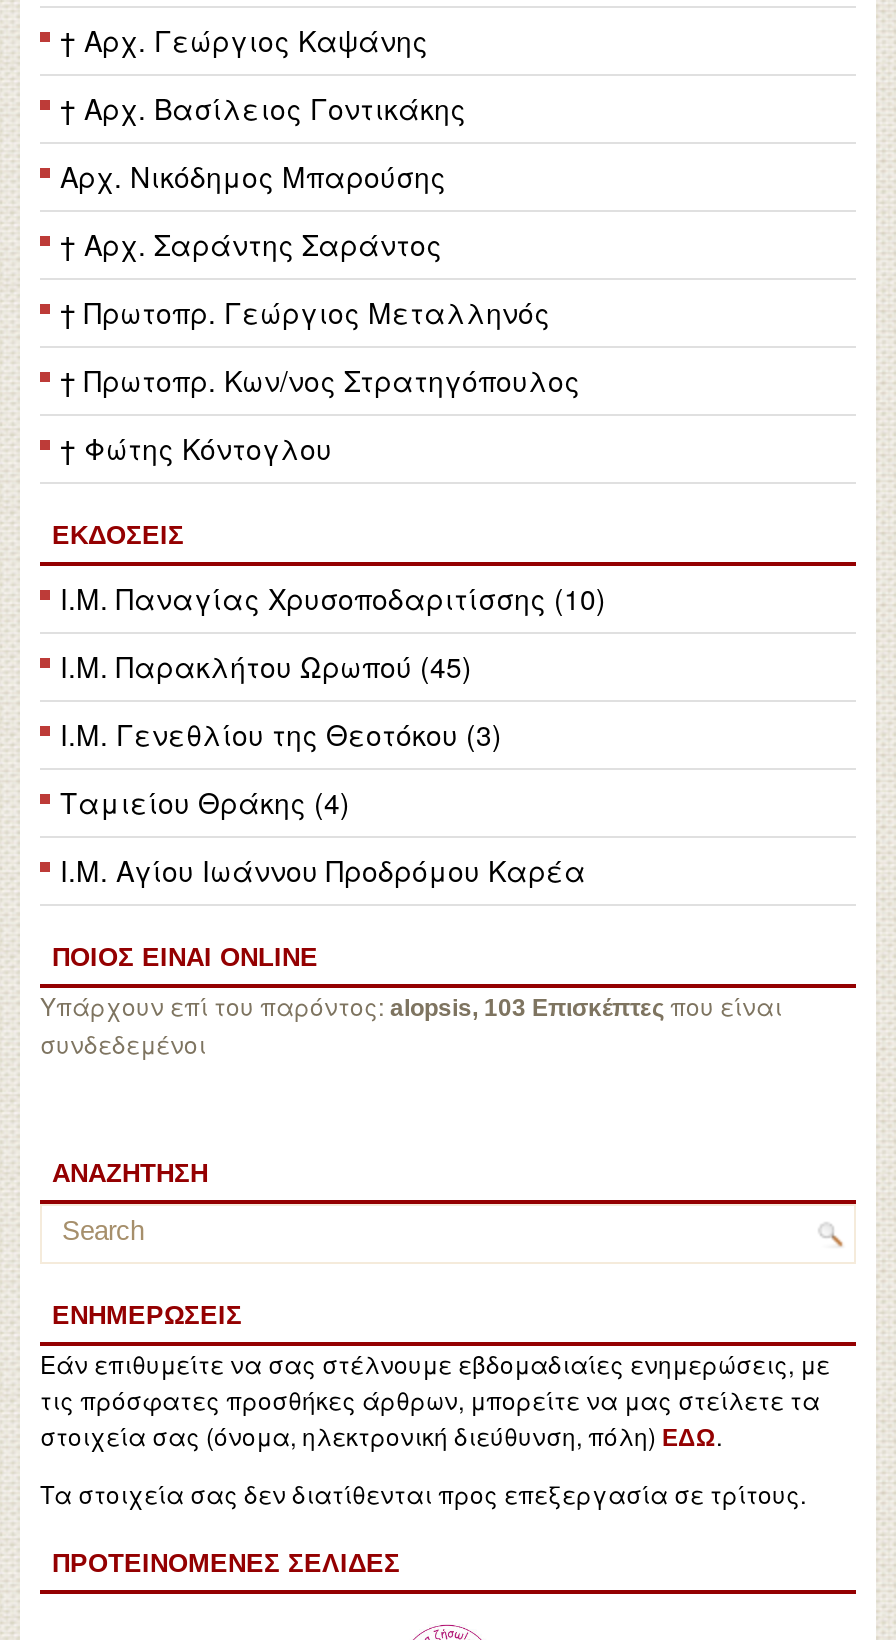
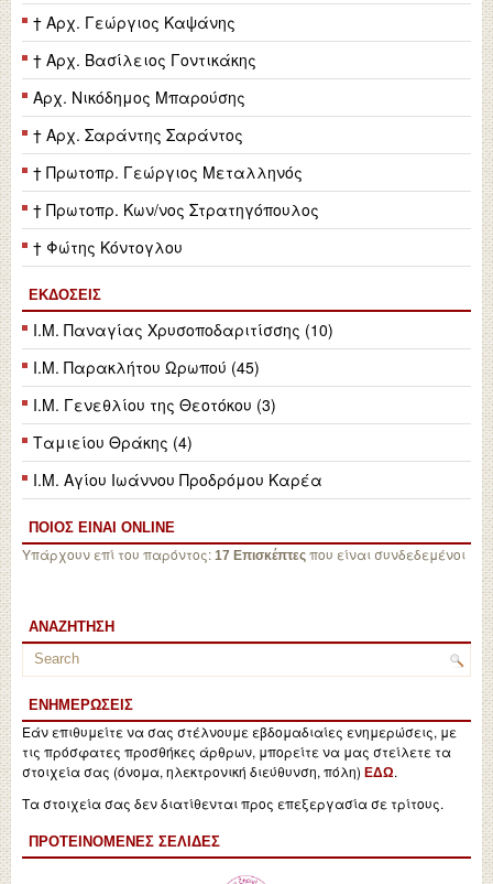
[40,988,782,1060] Υπάρχουν επί του παρόντος:alopsis, 103 Επισκέπτεςπου είναι | συνδεδεμένοι -> [22,545,465,563] Υπάρχουν επί του παρόντος:17 Επισκέπτεςπου είναι συνδεδεμένοι

